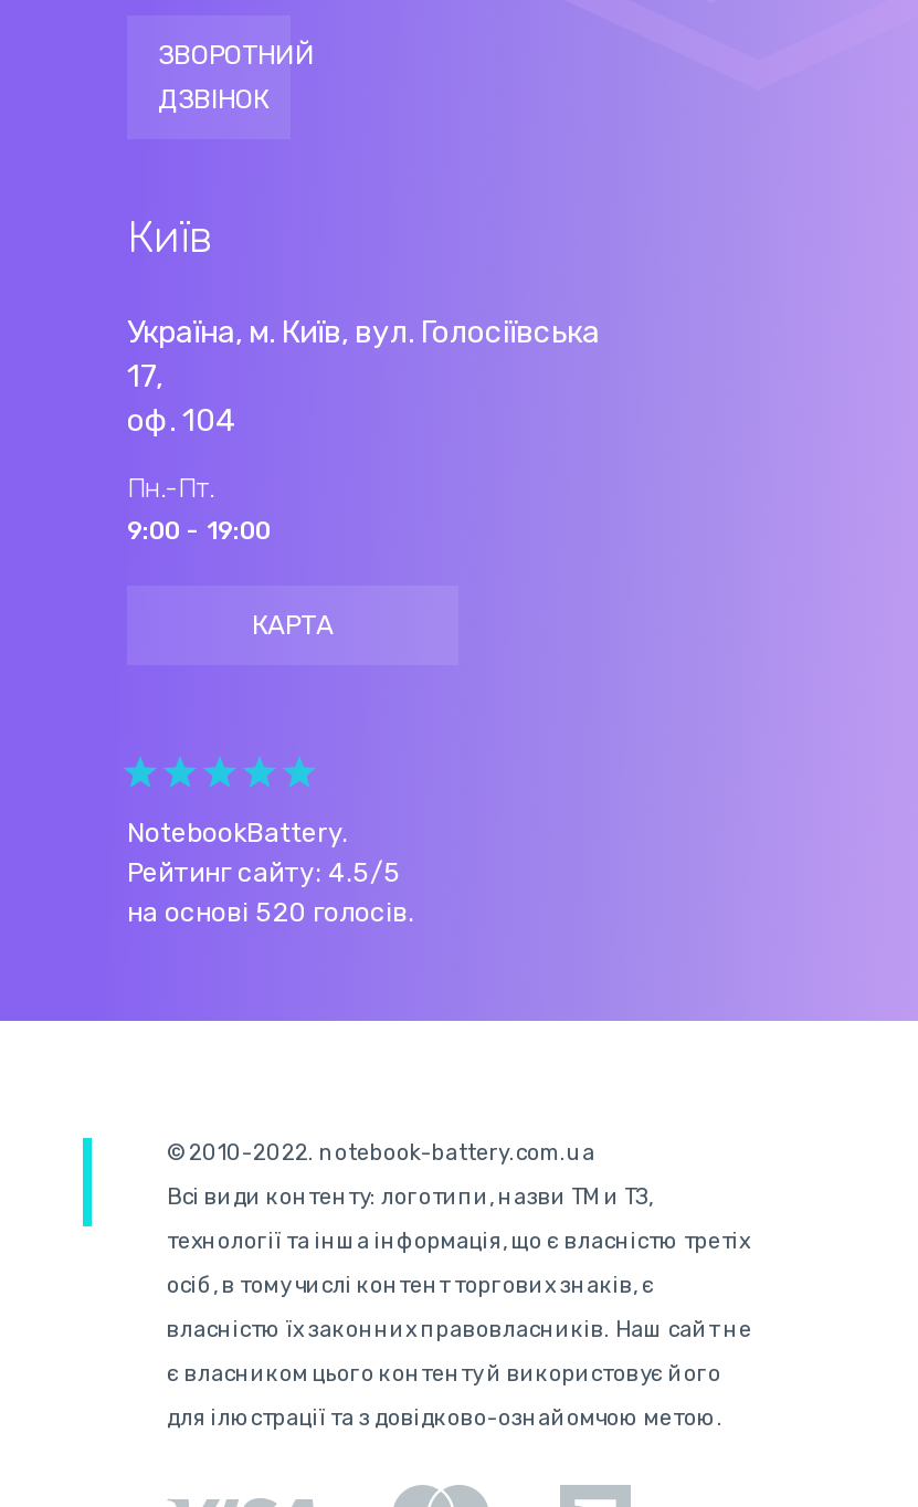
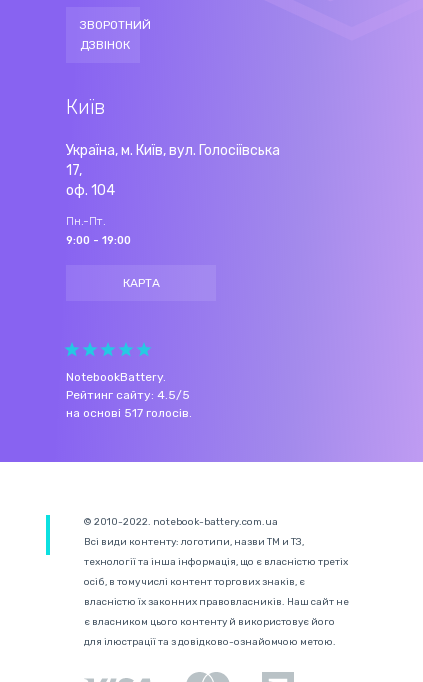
[127,897,414,928] на основі 520 голосів. -> [66,406,192,420] на основі 517 голосів.

